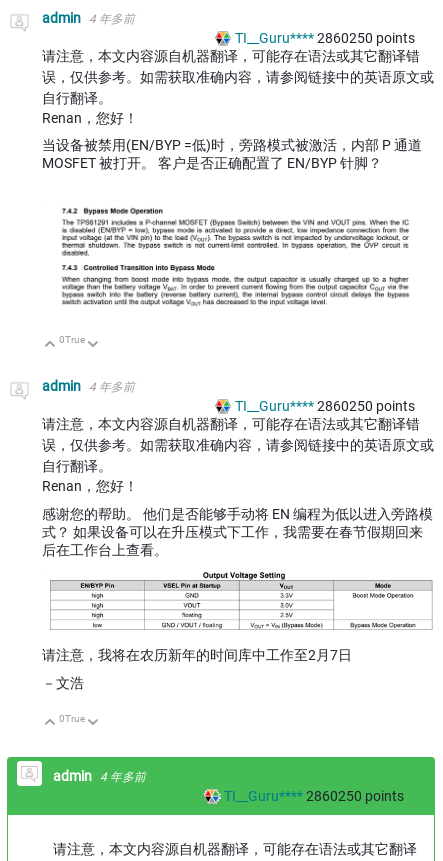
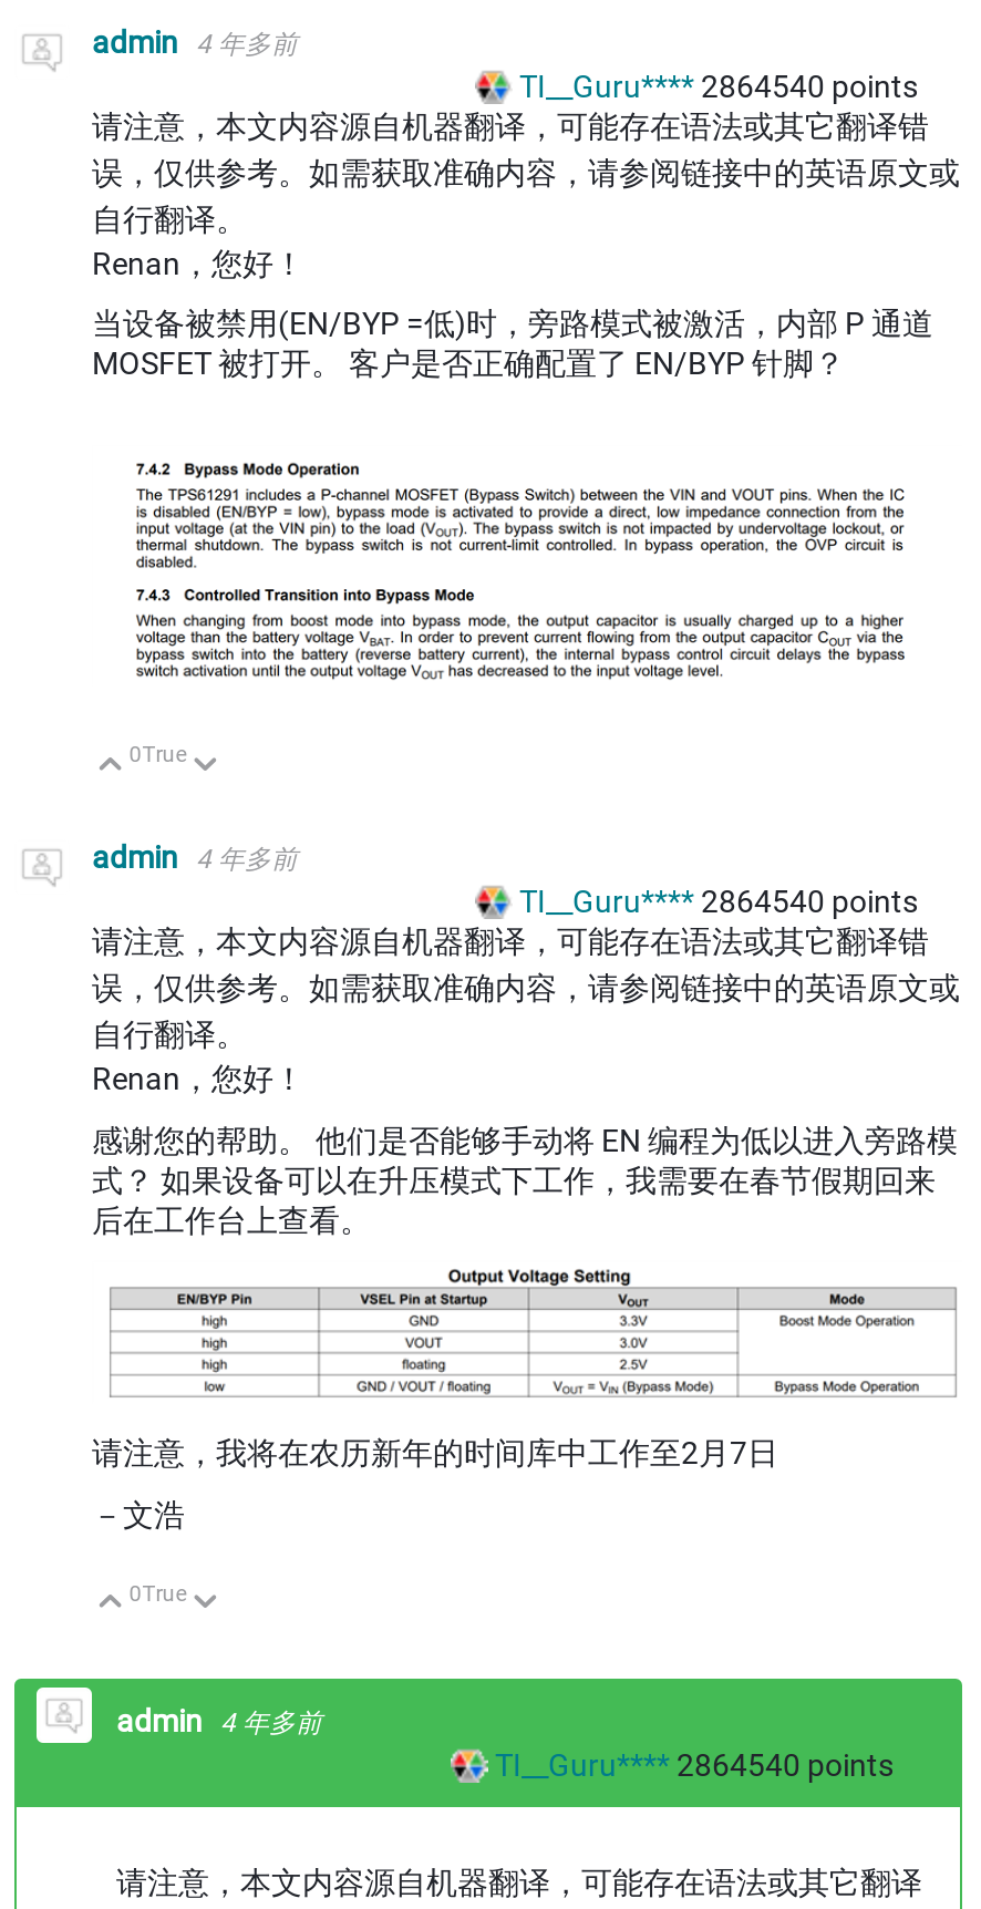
[235,30,415,46] TI__Guru**** 2860250 points -> [519,69,918,105] TI__Guru**** 2864540 points
[235,398,415,414] TI__Guru**** 2860250 points -> [519,885,918,920] TI__Guru**** 2864540 points
[224,788,404,804] TI__Guru**** 2860250 points -> [495,1747,894,1783] TI__Guru**** 2864540 points

